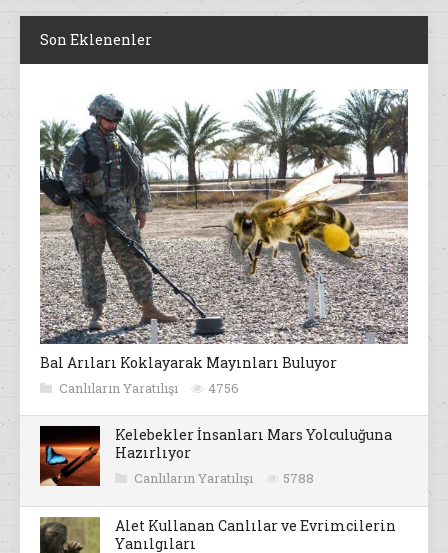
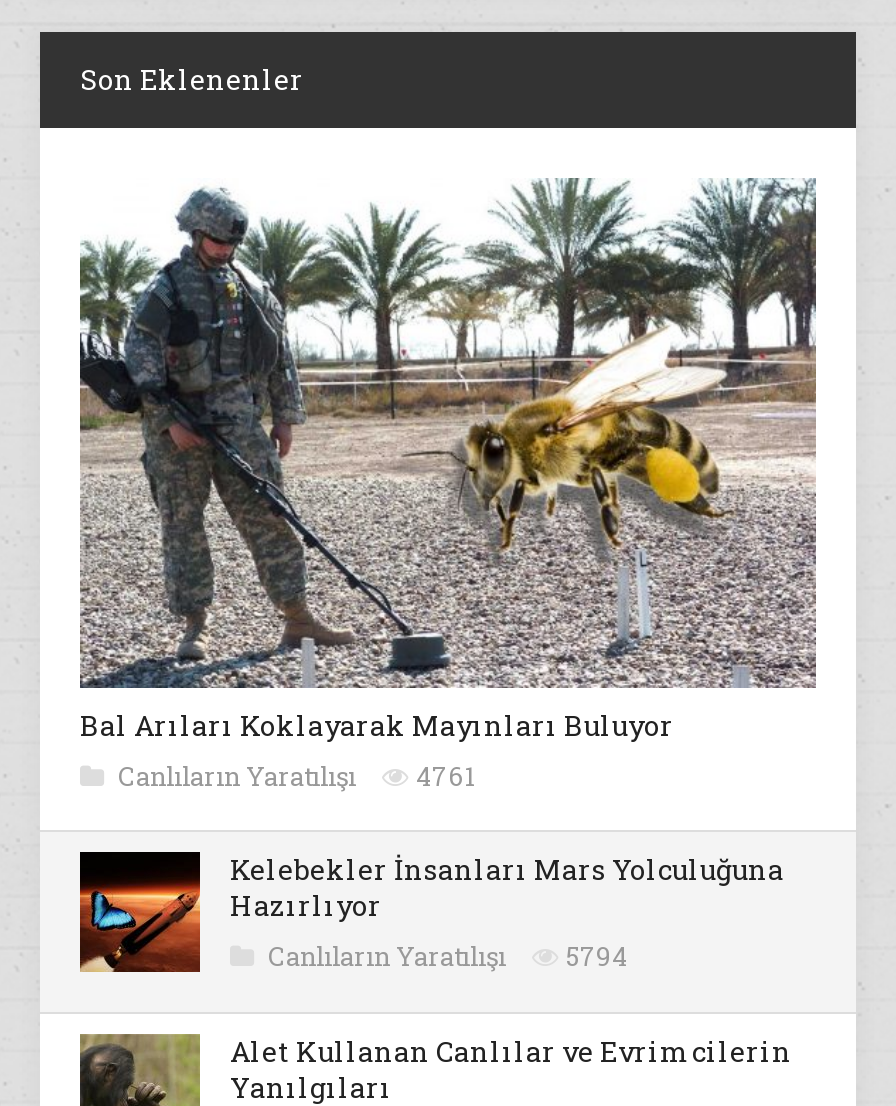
[59,379,239,397] Canlıların Yaratılışı 4756 -> [118,758,474,794] Canlıların Yaratılışı 4761
[134,469,314,487] Canlıların Yaratılışı 5788 -> [268,938,628,974] Canlıların Yaratılışı 5794

